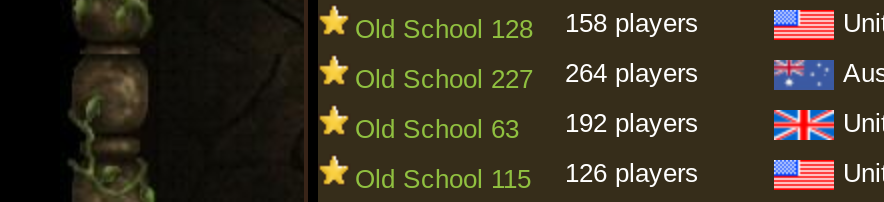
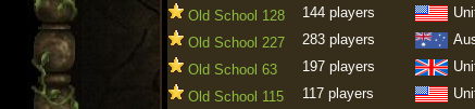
[355,8,699,44] Old School 128 158 players -> [187,4,374,24] Old School 128 144 players
[355,58,699,94] Old School 227 264 players -> [187,31,374,51] Old School 227 283 players
[355,108,699,144] Old School 63 192 players -> [187,58,374,78] Old School 63 197 players
[355,158,699,194] Old School 115 126 players -> [187,85,373,105] Old School 115 117 players

